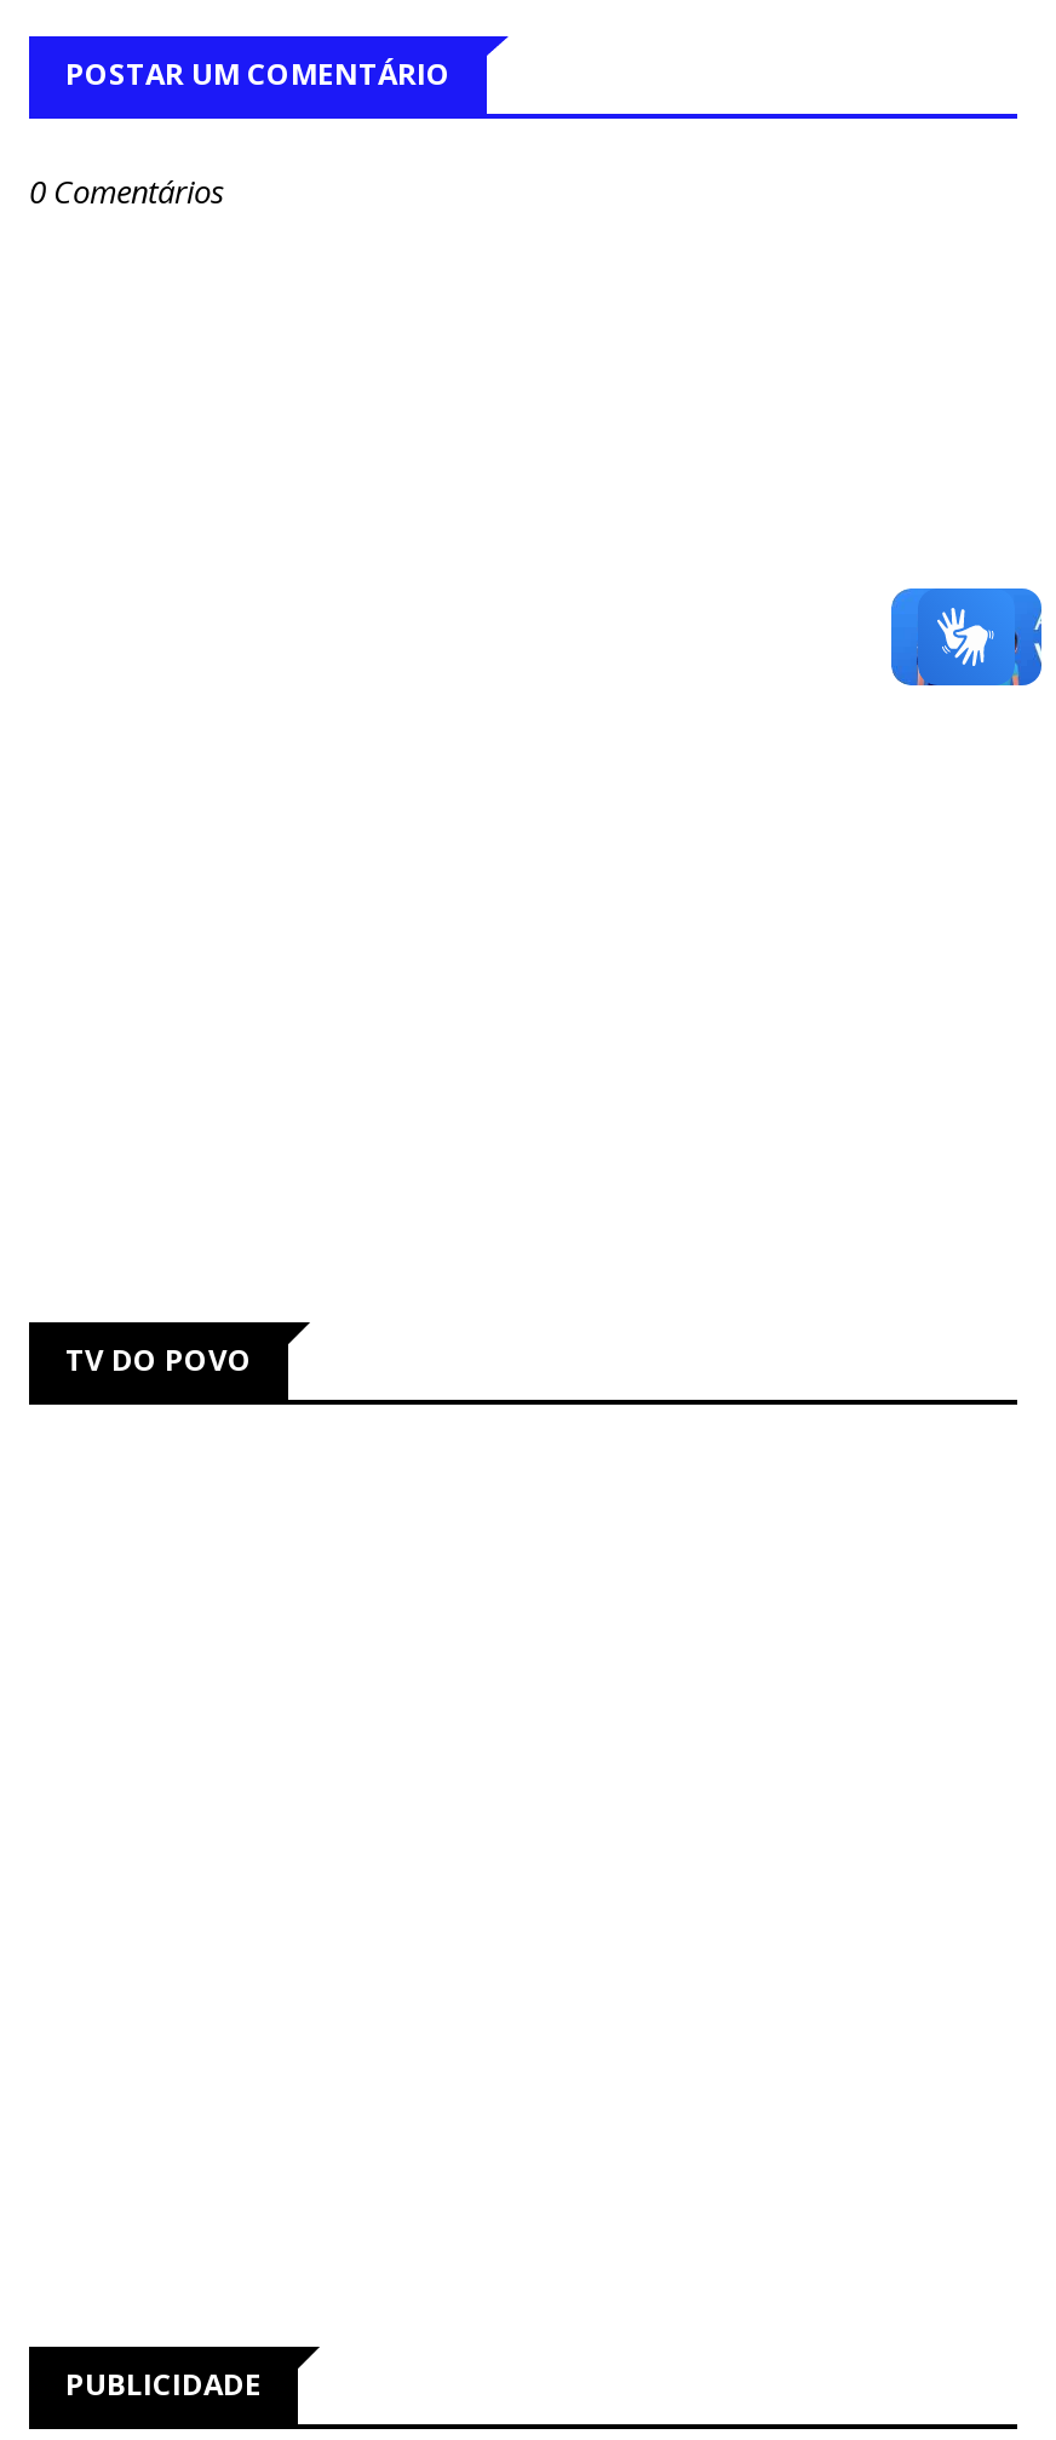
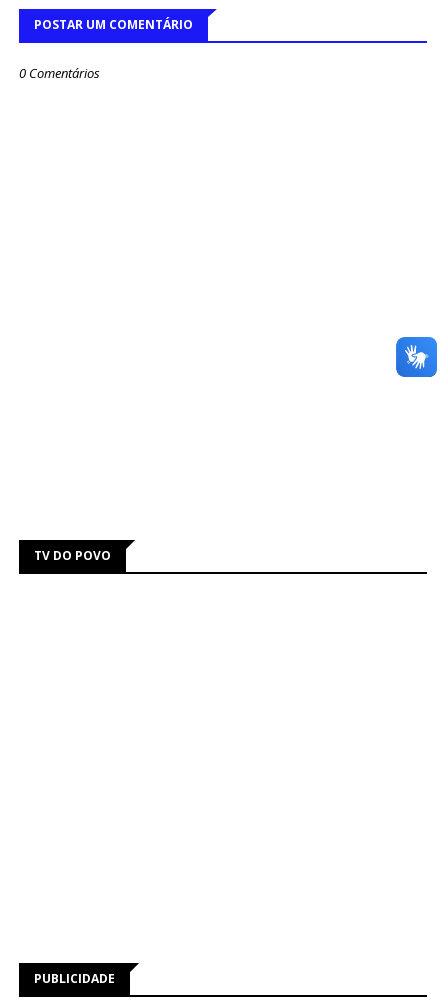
none -> [395,336,438,378] [image]
[889,586,1044,688] [image] -> none

